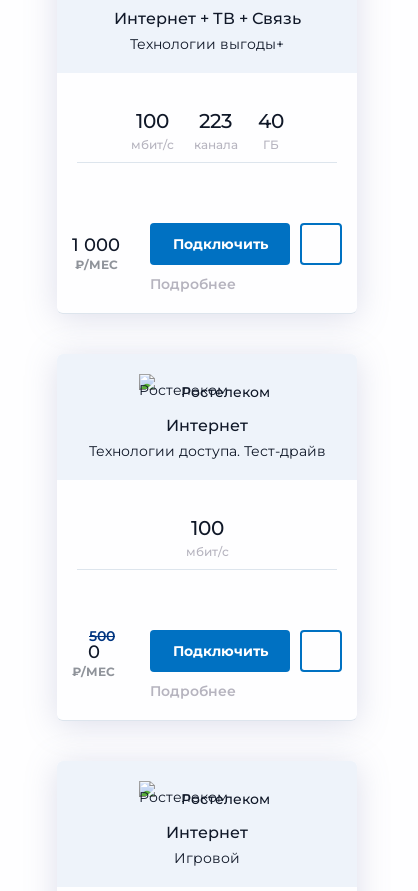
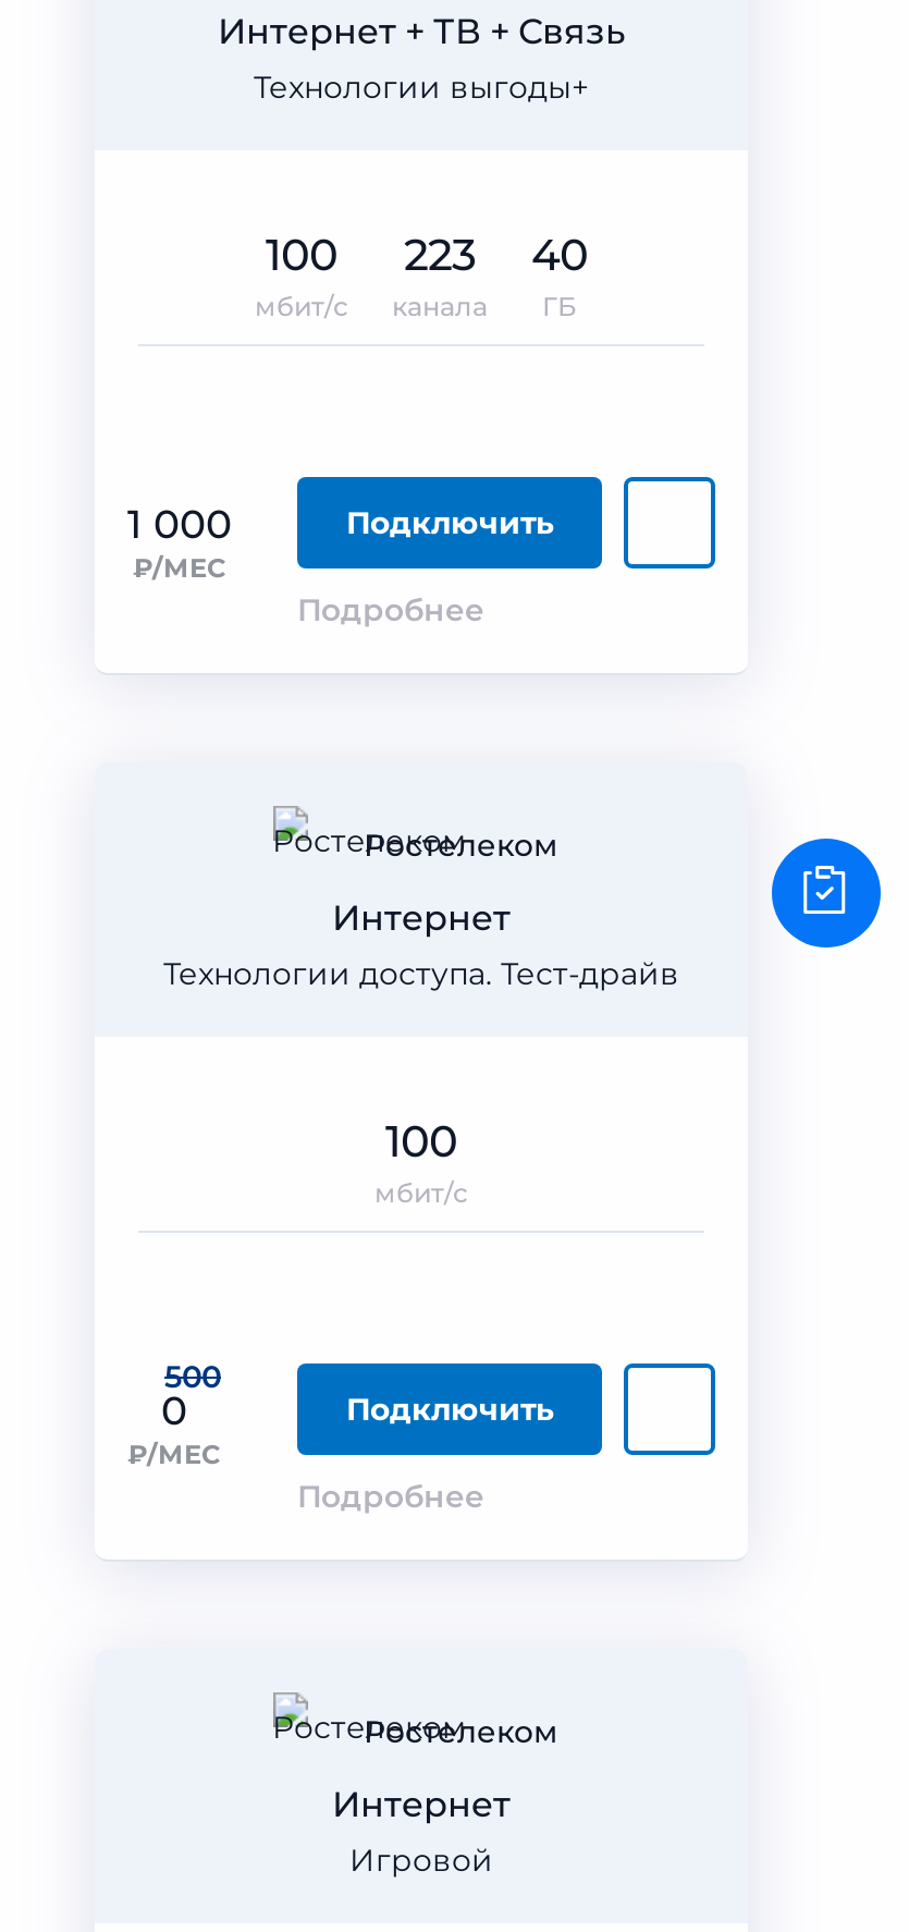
none -> [770,836,883,950] [image]

